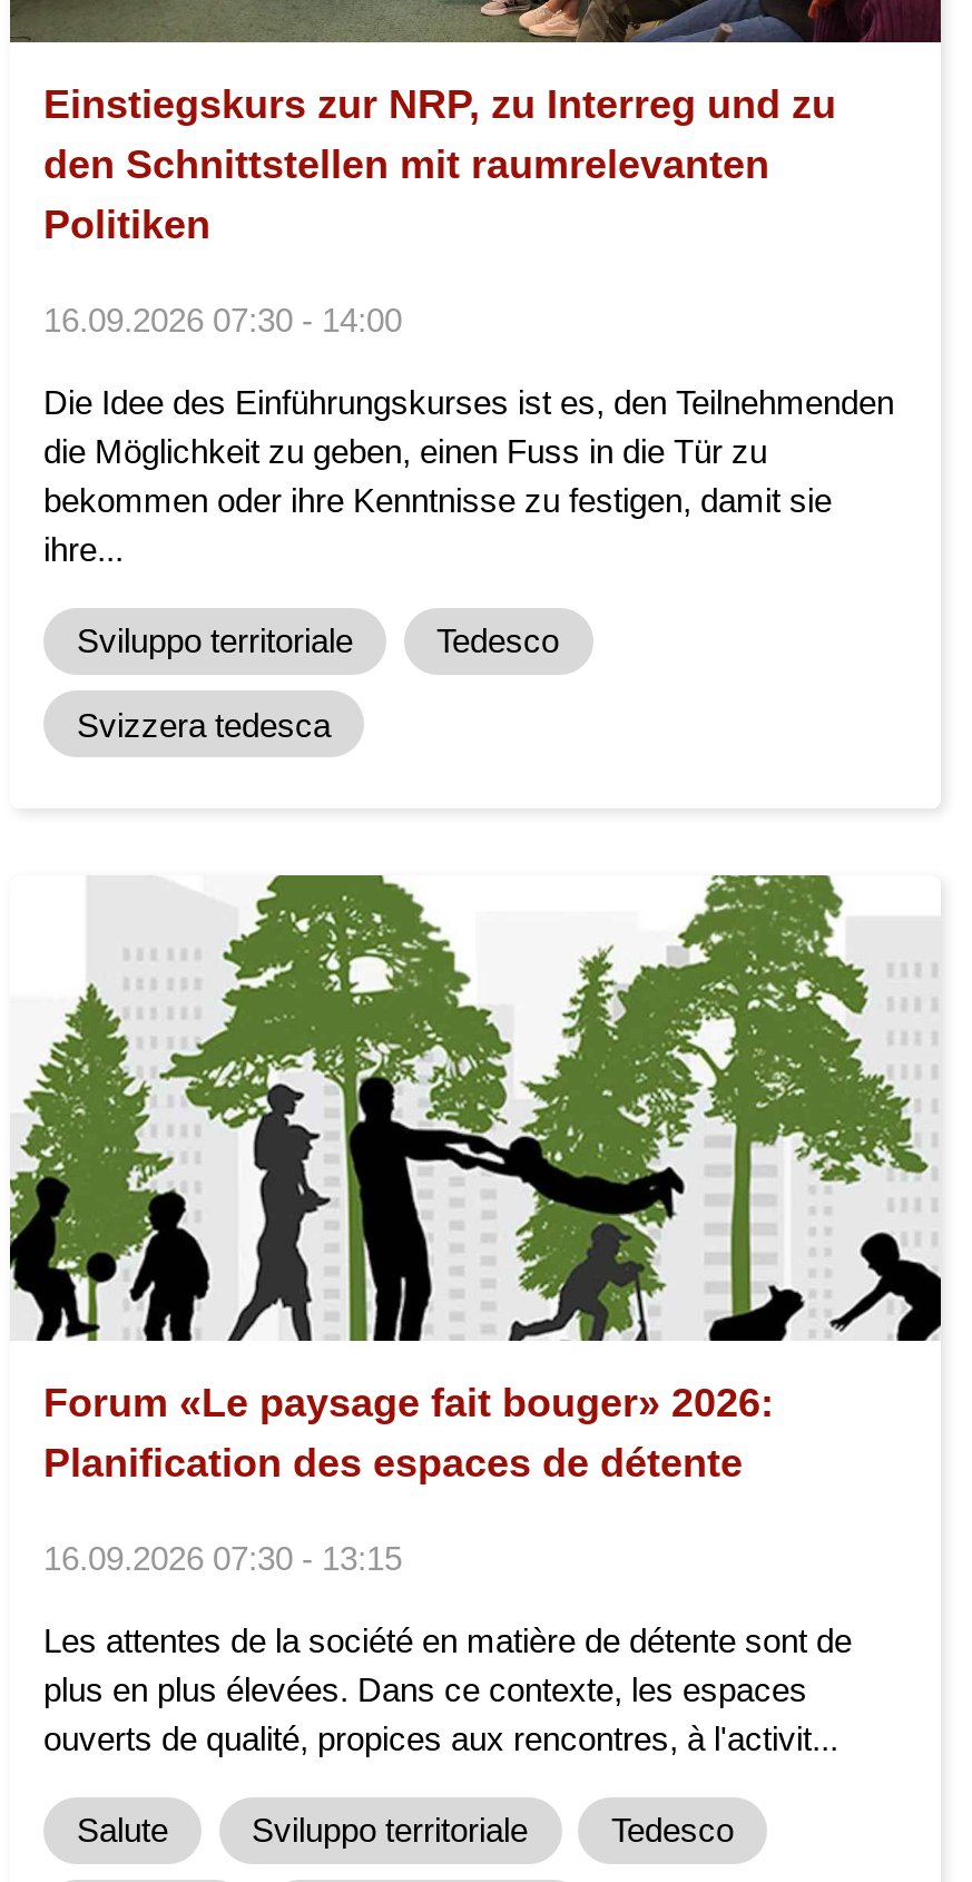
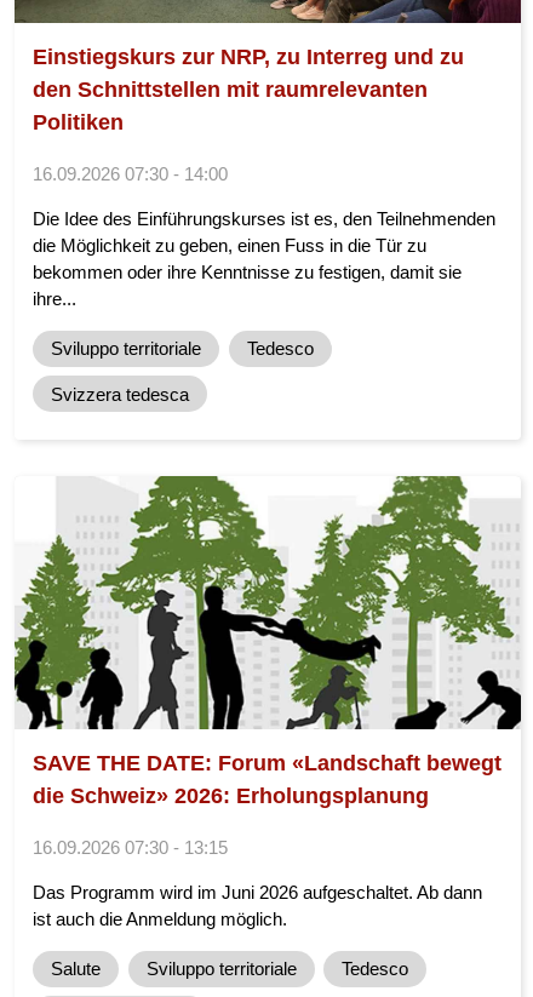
[43,1381,774,1485] Forum «Le paysage fait bouger» 2026: | Planification des espaces de détente -> [33,751,502,808] SAVE THE DATE: Forum «Landschaft bewegt | die Schweiz» 2026: Erholungsplanung
[43,1621,852,1757] Les attentes de la société en matière de détente sont de | plus en plus élevées. Dans ce contexte, les espaces | ouverts de qualité, propices aux rencontres, à l'activit... -> [33,882,482,929] Das Programm wird im Juni 2026 aufgeschaltet. Ab dann | ist auch die Anmeldung möglich.

